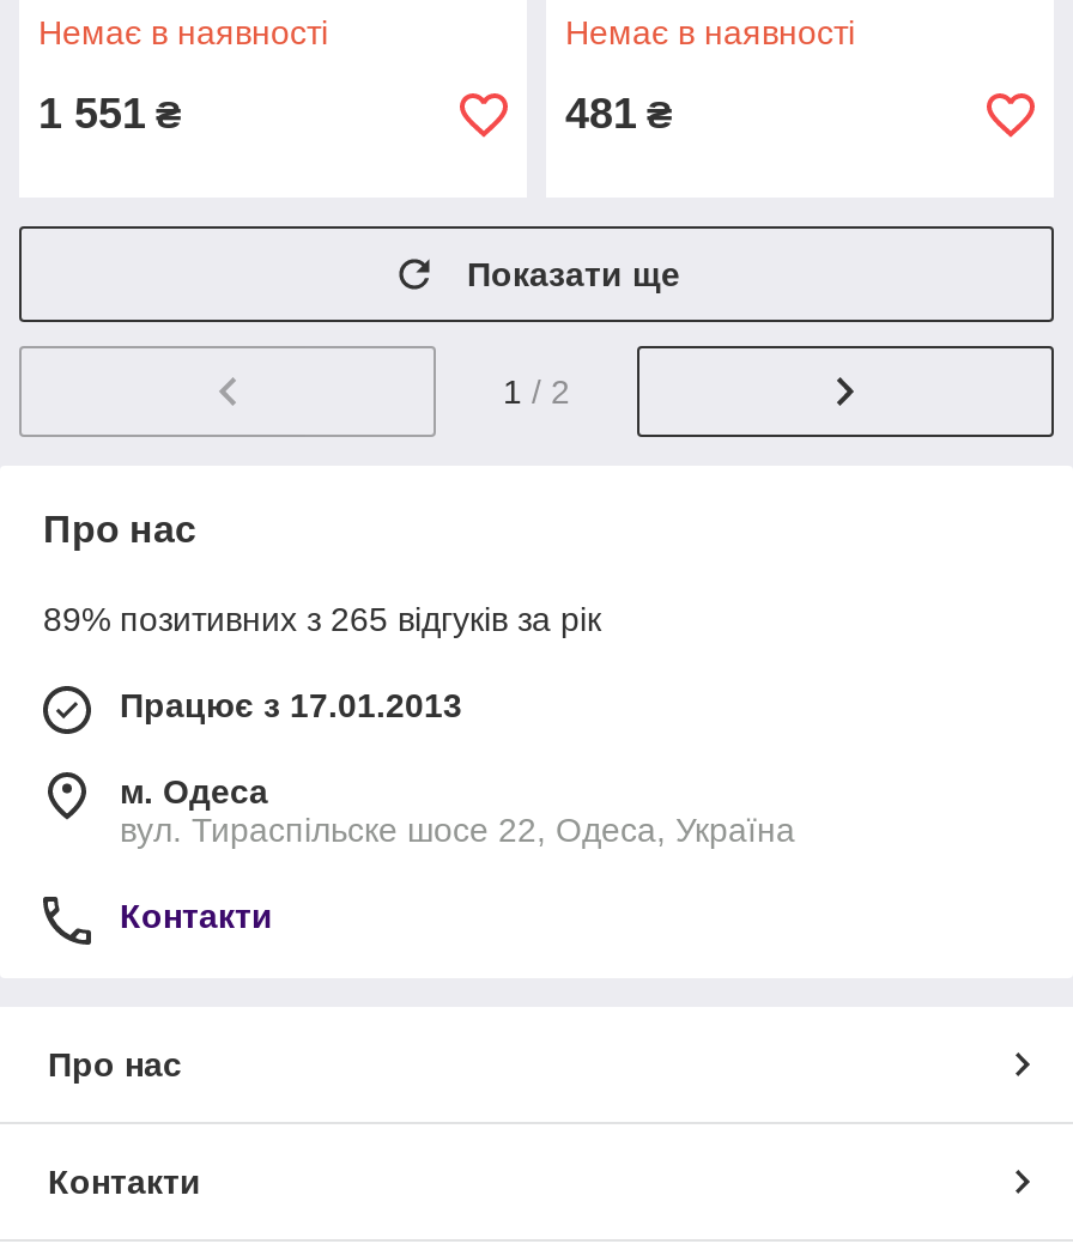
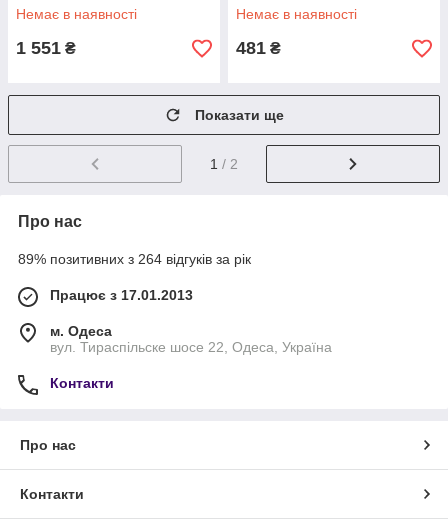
[43,600,601,638] 89% позитивних з 265 відгуків за рік -> [18,251,251,267] 89% позитивних з 264 відгуків за рік

